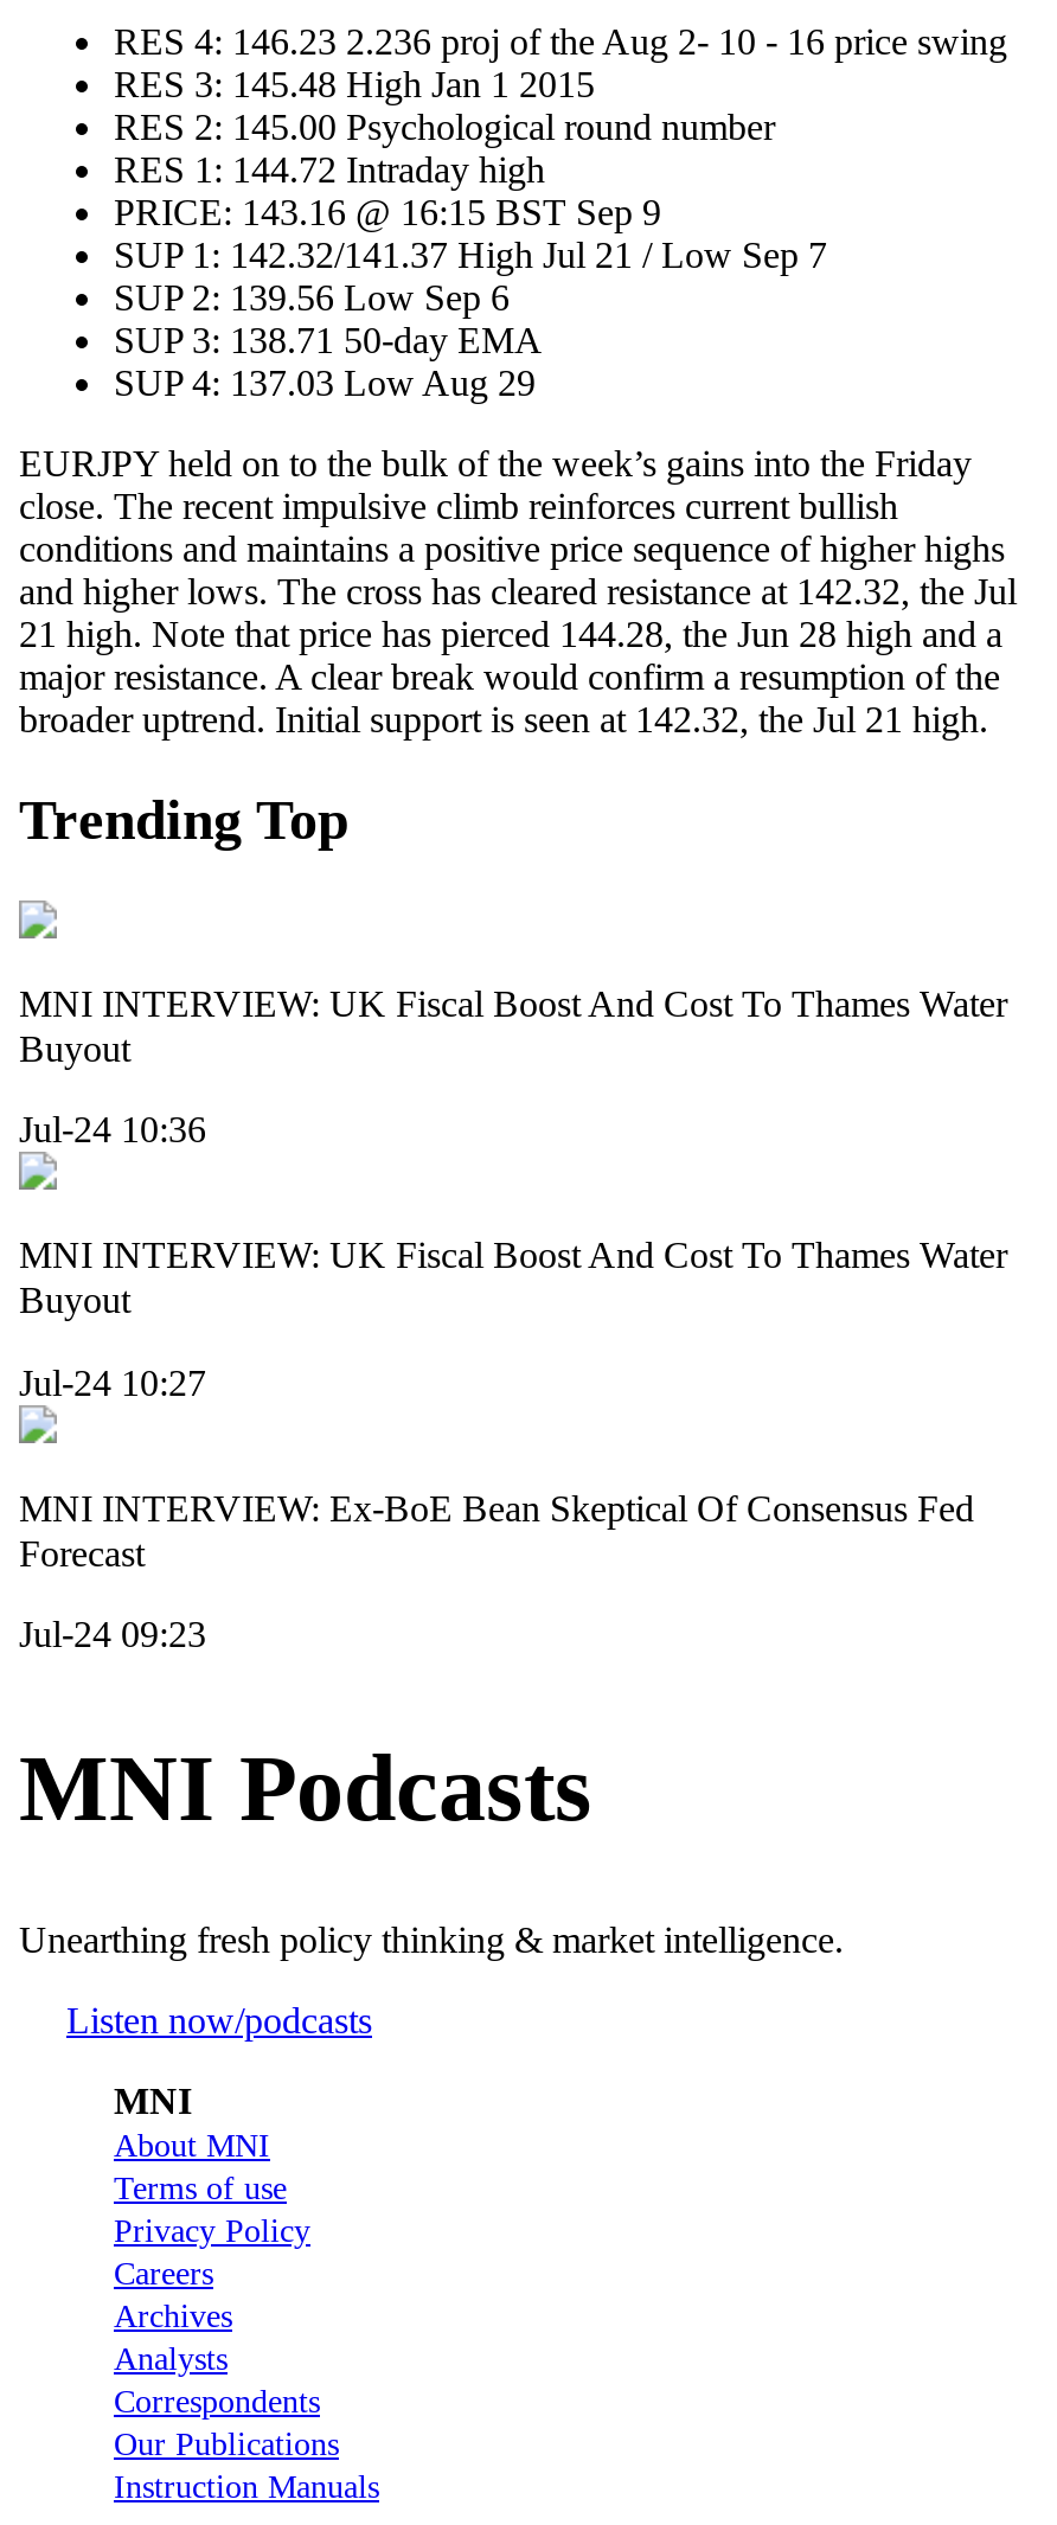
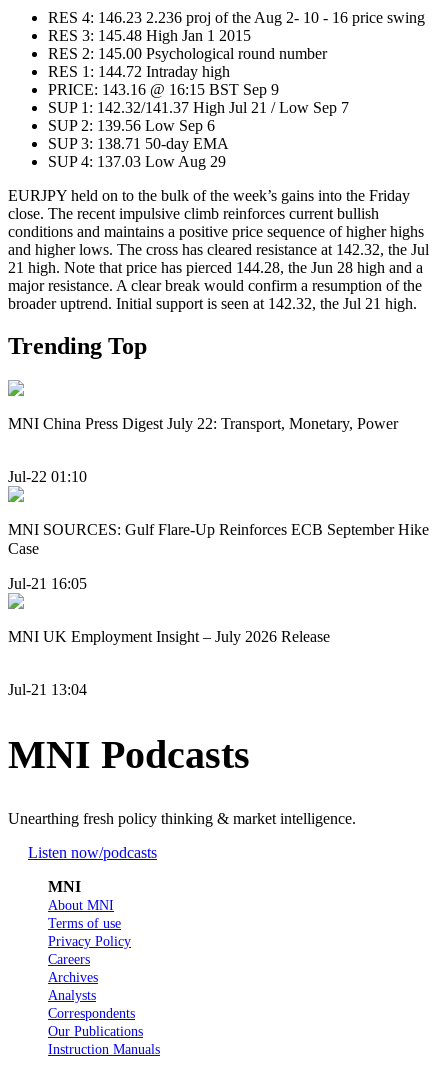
[19,983,1007,1068] MNI INTERVIEW: UK Fiscal Boost And Cost To Thames Water | Buyout -> [8,415,398,432] MNI China Press Digest July 22: Transport, Monetary, Power
[19,1110,206,1150] Jul-24 10:36 -> [8,468,87,485] Jul-22 01:10
[19,1235,1007,1320] MNI INTERVIEW: UK Fiscal Boost And Cost To Thames Water | Buyout -> [8,521,429,557] MNI SOURCES: Gulf Flare-Up Reinforces ECB September Hike | Case
[19,1362,206,1402] Jul-24 10:27 -> [8,575,87,592] Jul-21 16:05
[19,1487,974,1573] MNI INTERVIEW: Ex-BoE Bean Skeptical Of Consensus Fed | Forecast -> [8,628,330,645] MNI UK Employment Insight – July 2026 Release
[19,1614,206,1654] Jul-24 09:23 -> [8,681,87,698] Jul-21 13:04

